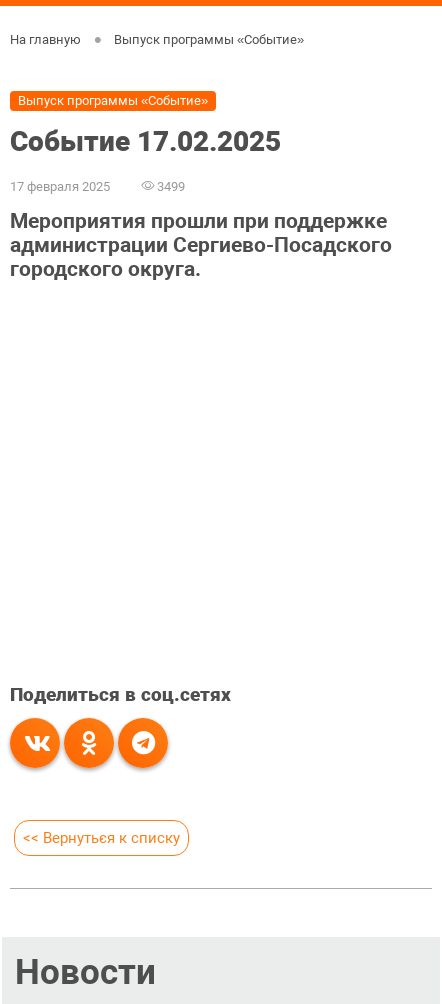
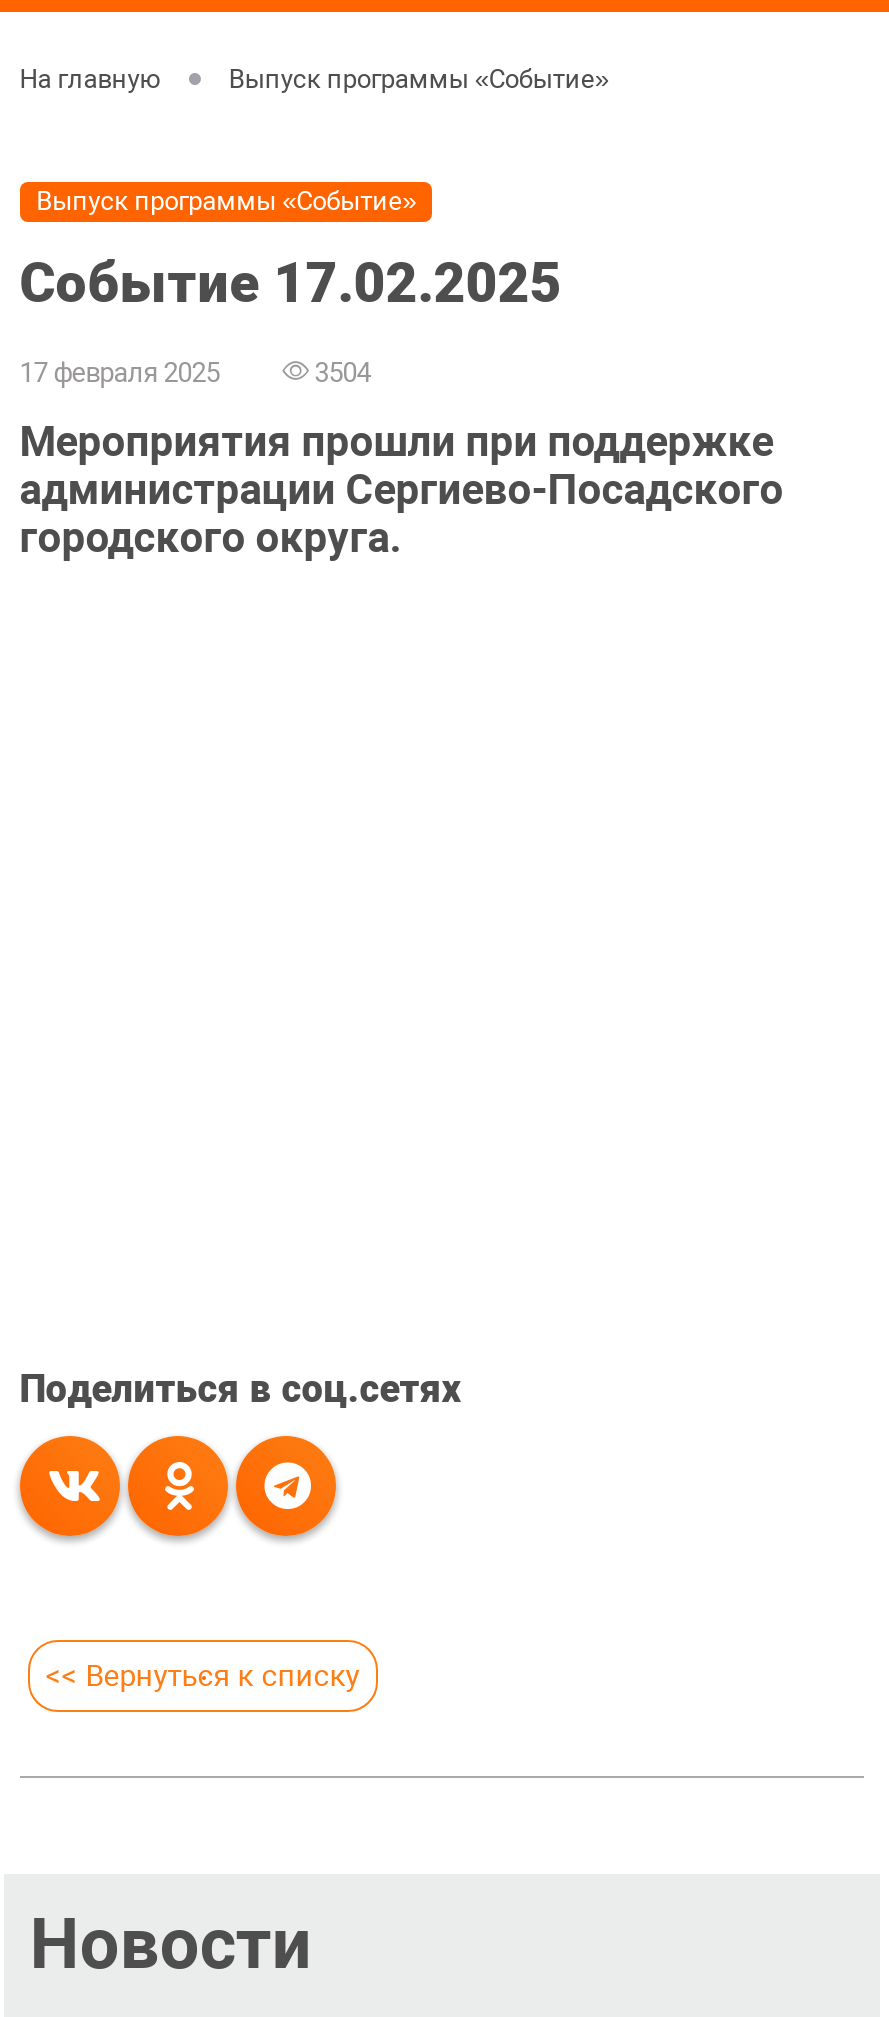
[154,179,185,194] 3499 -> [308,357,370,387] 3504

